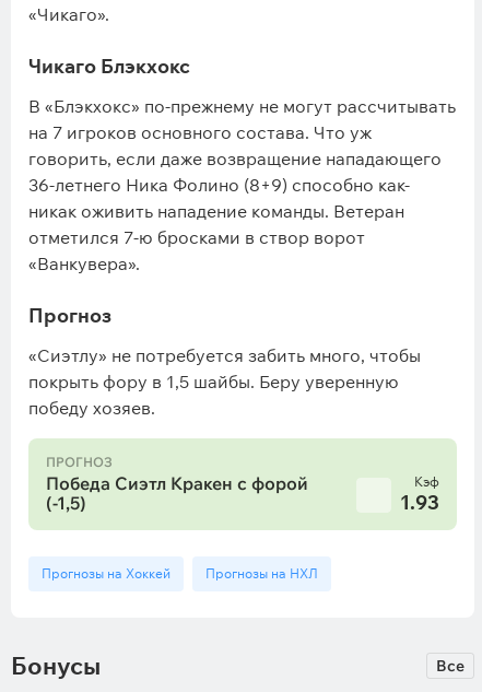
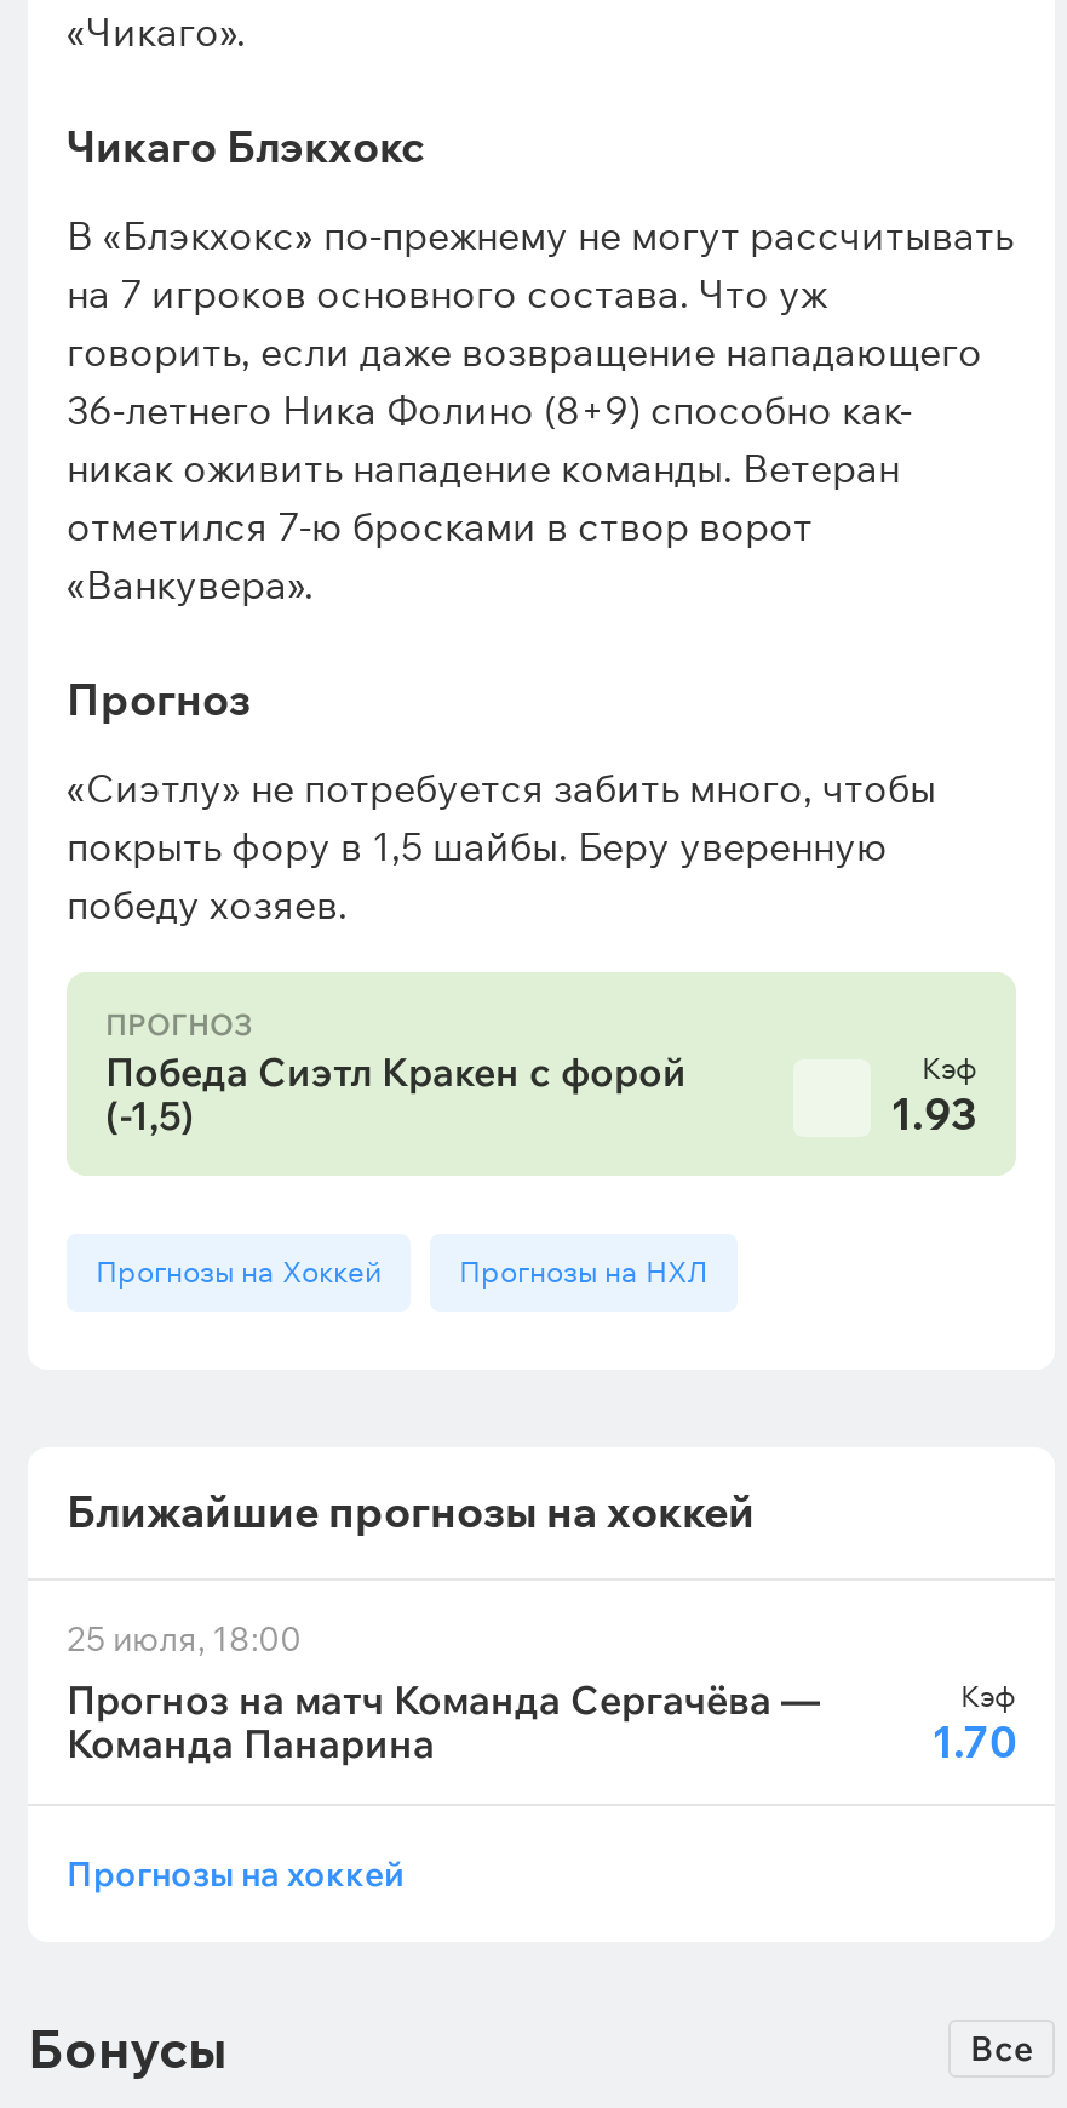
none -> [67,1484,820,1767] Ближайшие прогнозы на хоккей | 25 июля, 18:00 | Прогноз на матч Команда Сергачёва — | Команда Панарина
none -> [67,1678,1016,1896] Кэф | 1.70 | Прогнозы на хоккей

